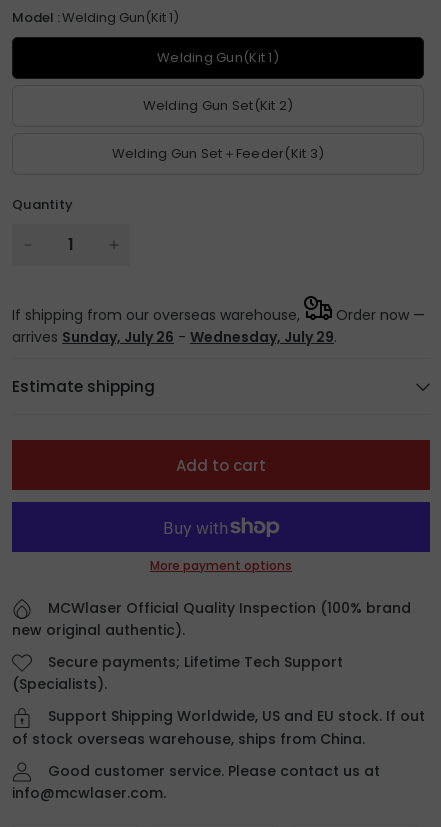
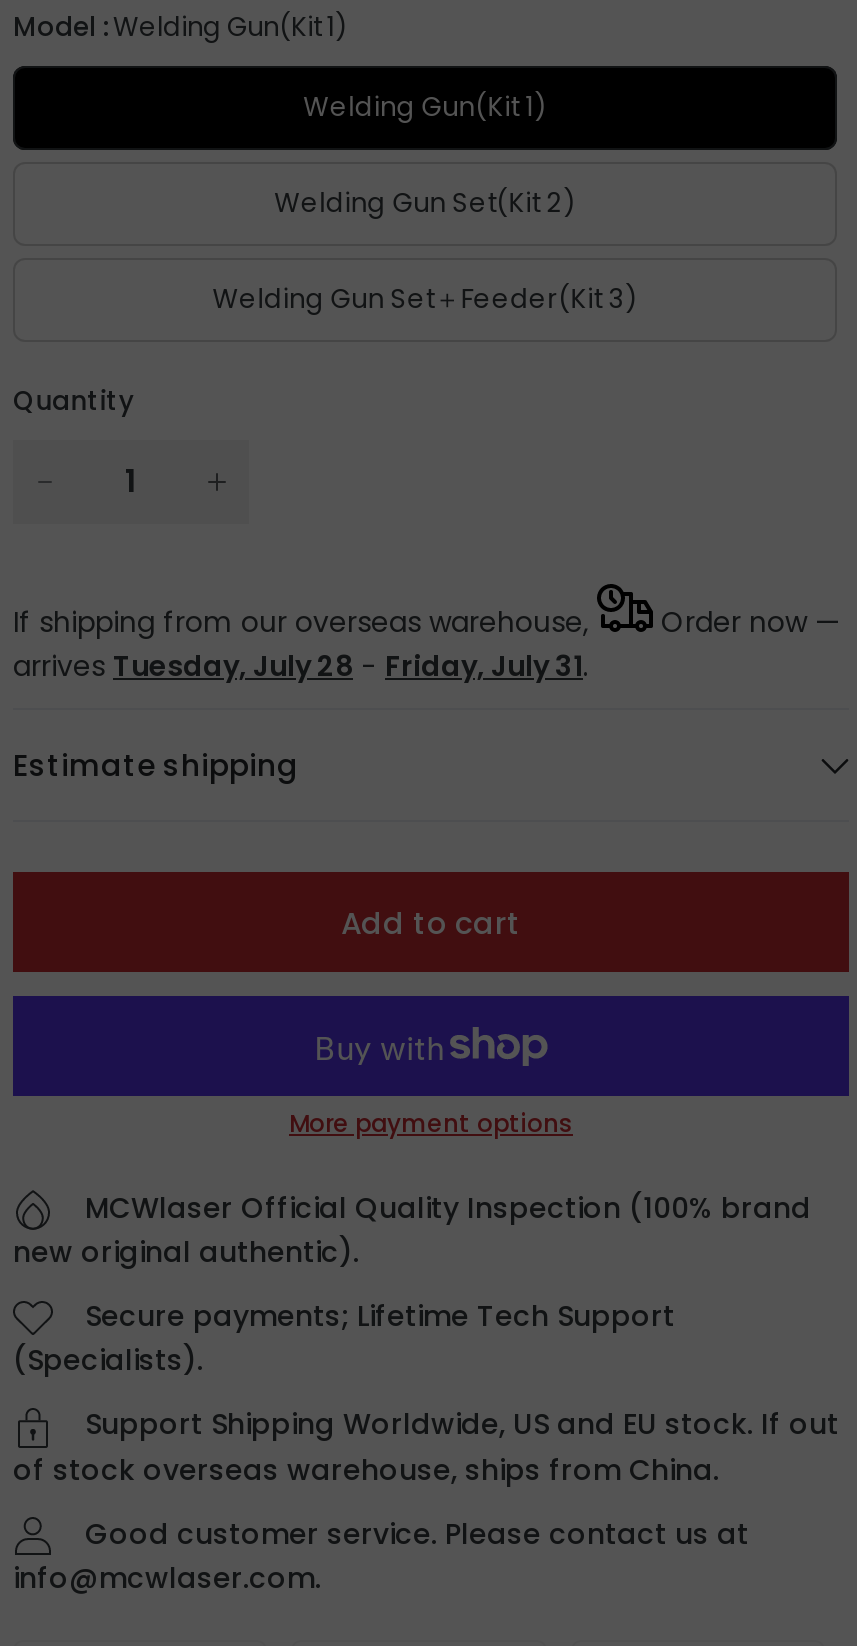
[12,327,337,347] arrives Sunday, July 26 - Wednesday, July 29. -> [13,646,589,686] arrives Tuesday, July 28 - Friday, July 31.

